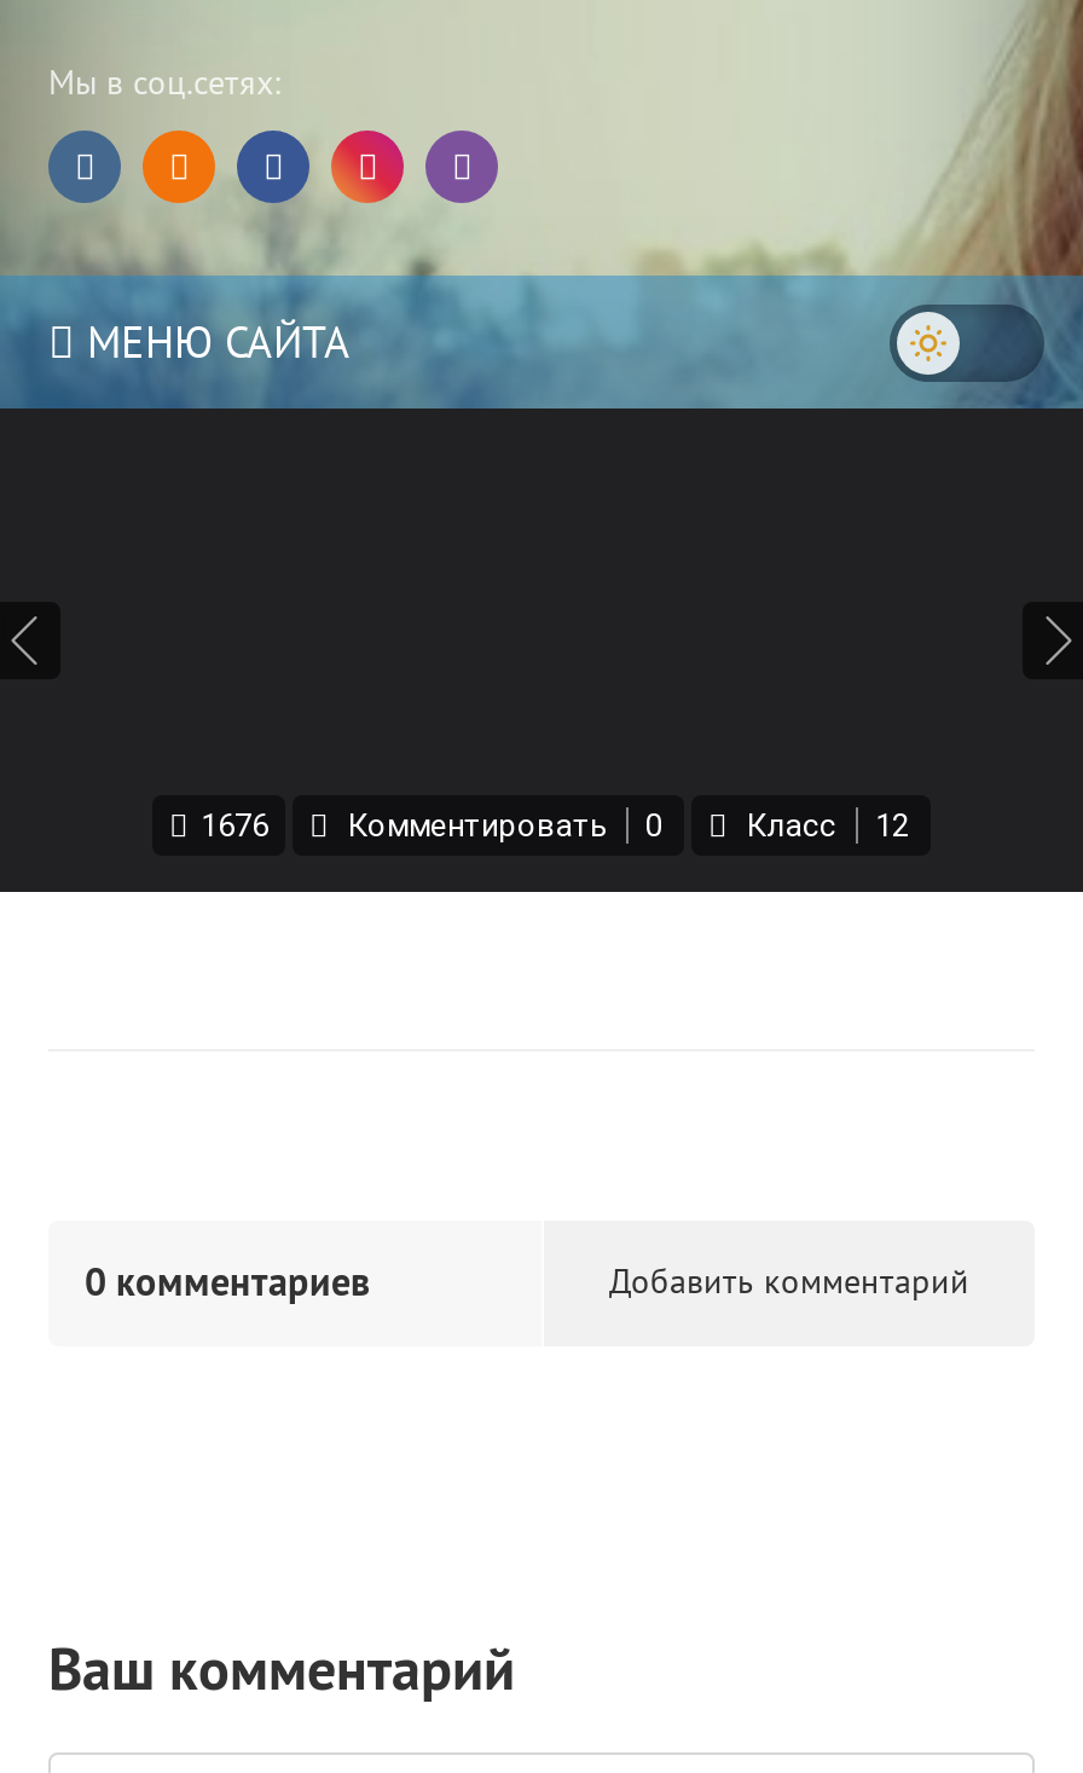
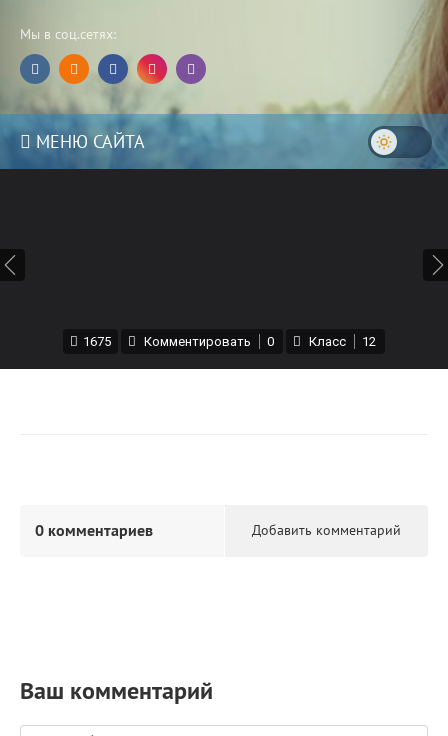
[201,807,662,844] 1676 Комментировать 0 -> [83,334,274,349] 1675 Комментировать 0

